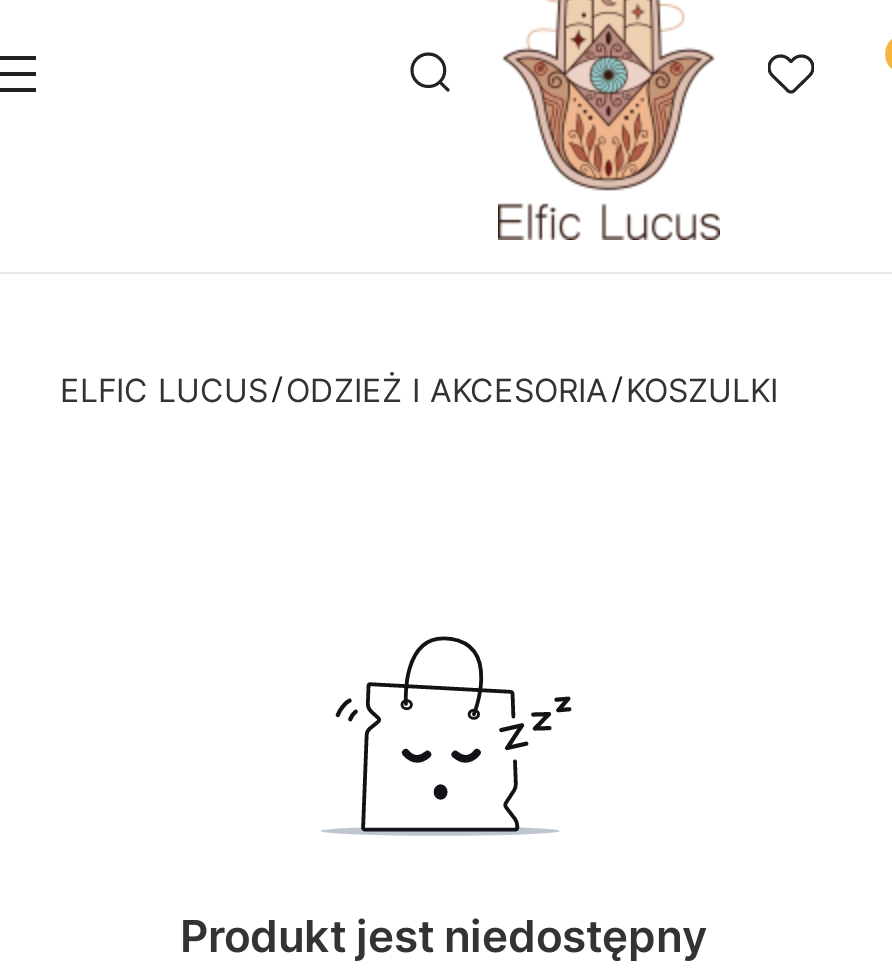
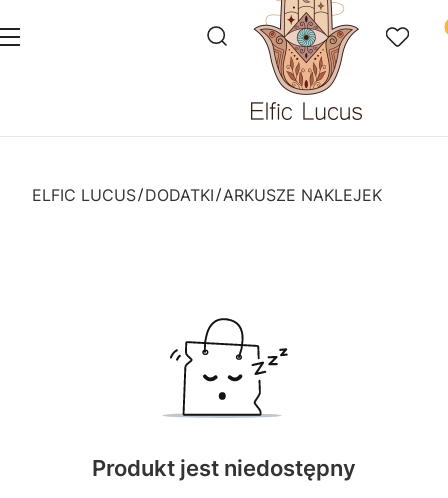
[60,370,778,410] ELFIC LUCUS ODZIEŻ I AKCESORIA KOSZULKI -> [32,185,382,205] ELFIC LUCUS DODATKI ARKUSZE NAKLEJEK

